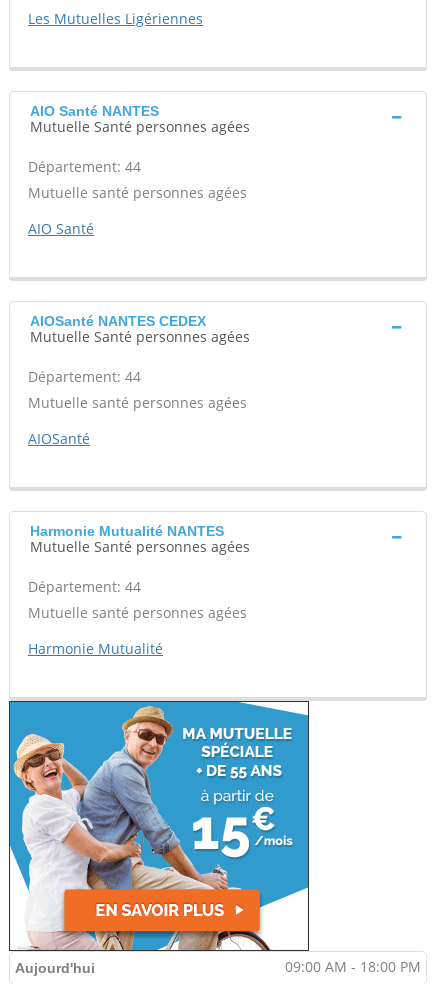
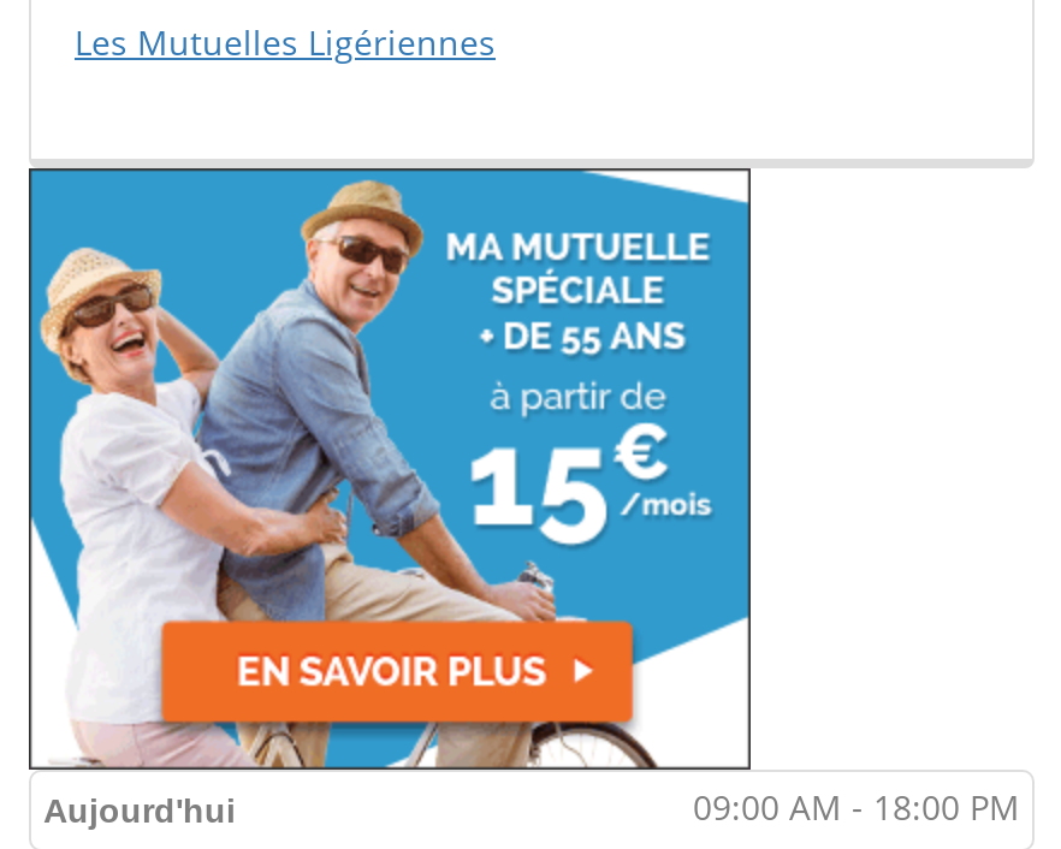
[28,103,250,238] AIO Santé NANTES | Mutuelle Santé personnes agées | Département: 44 | Mutuelle santé personnes agées | AIO Santé -> none
[28,313,250,448] AIOSanté NANTES CEDEX | Mutuelle Santé personnes agées | Département: 44 | Mutuelle santé personnes agées | AIOSanté -> none
[28,523,250,658] Harmonie Mutualité NANTES | Mutuelle Santé personnes agées | Département: 44 | Mutuelle santé personnes agées | Harmonie Mutualité -> none

